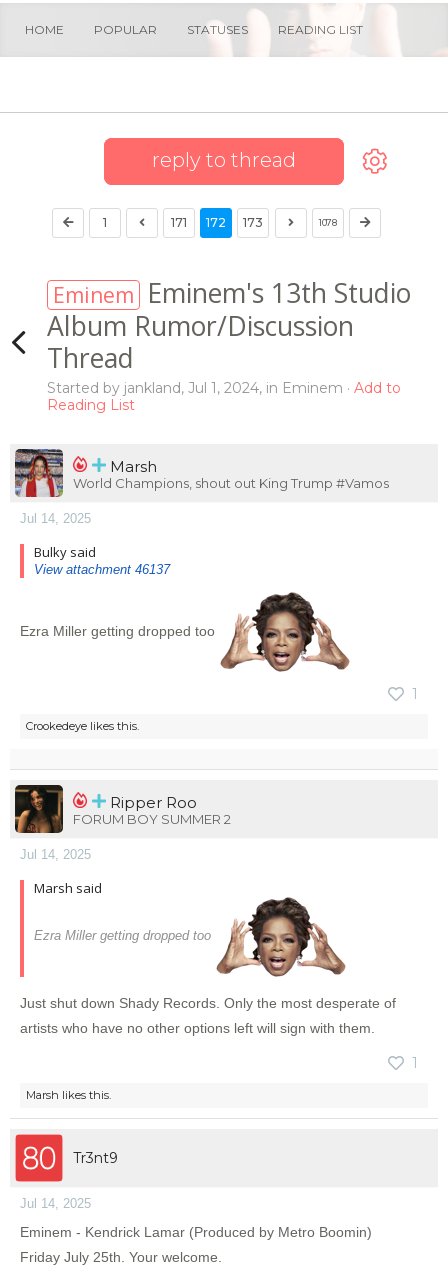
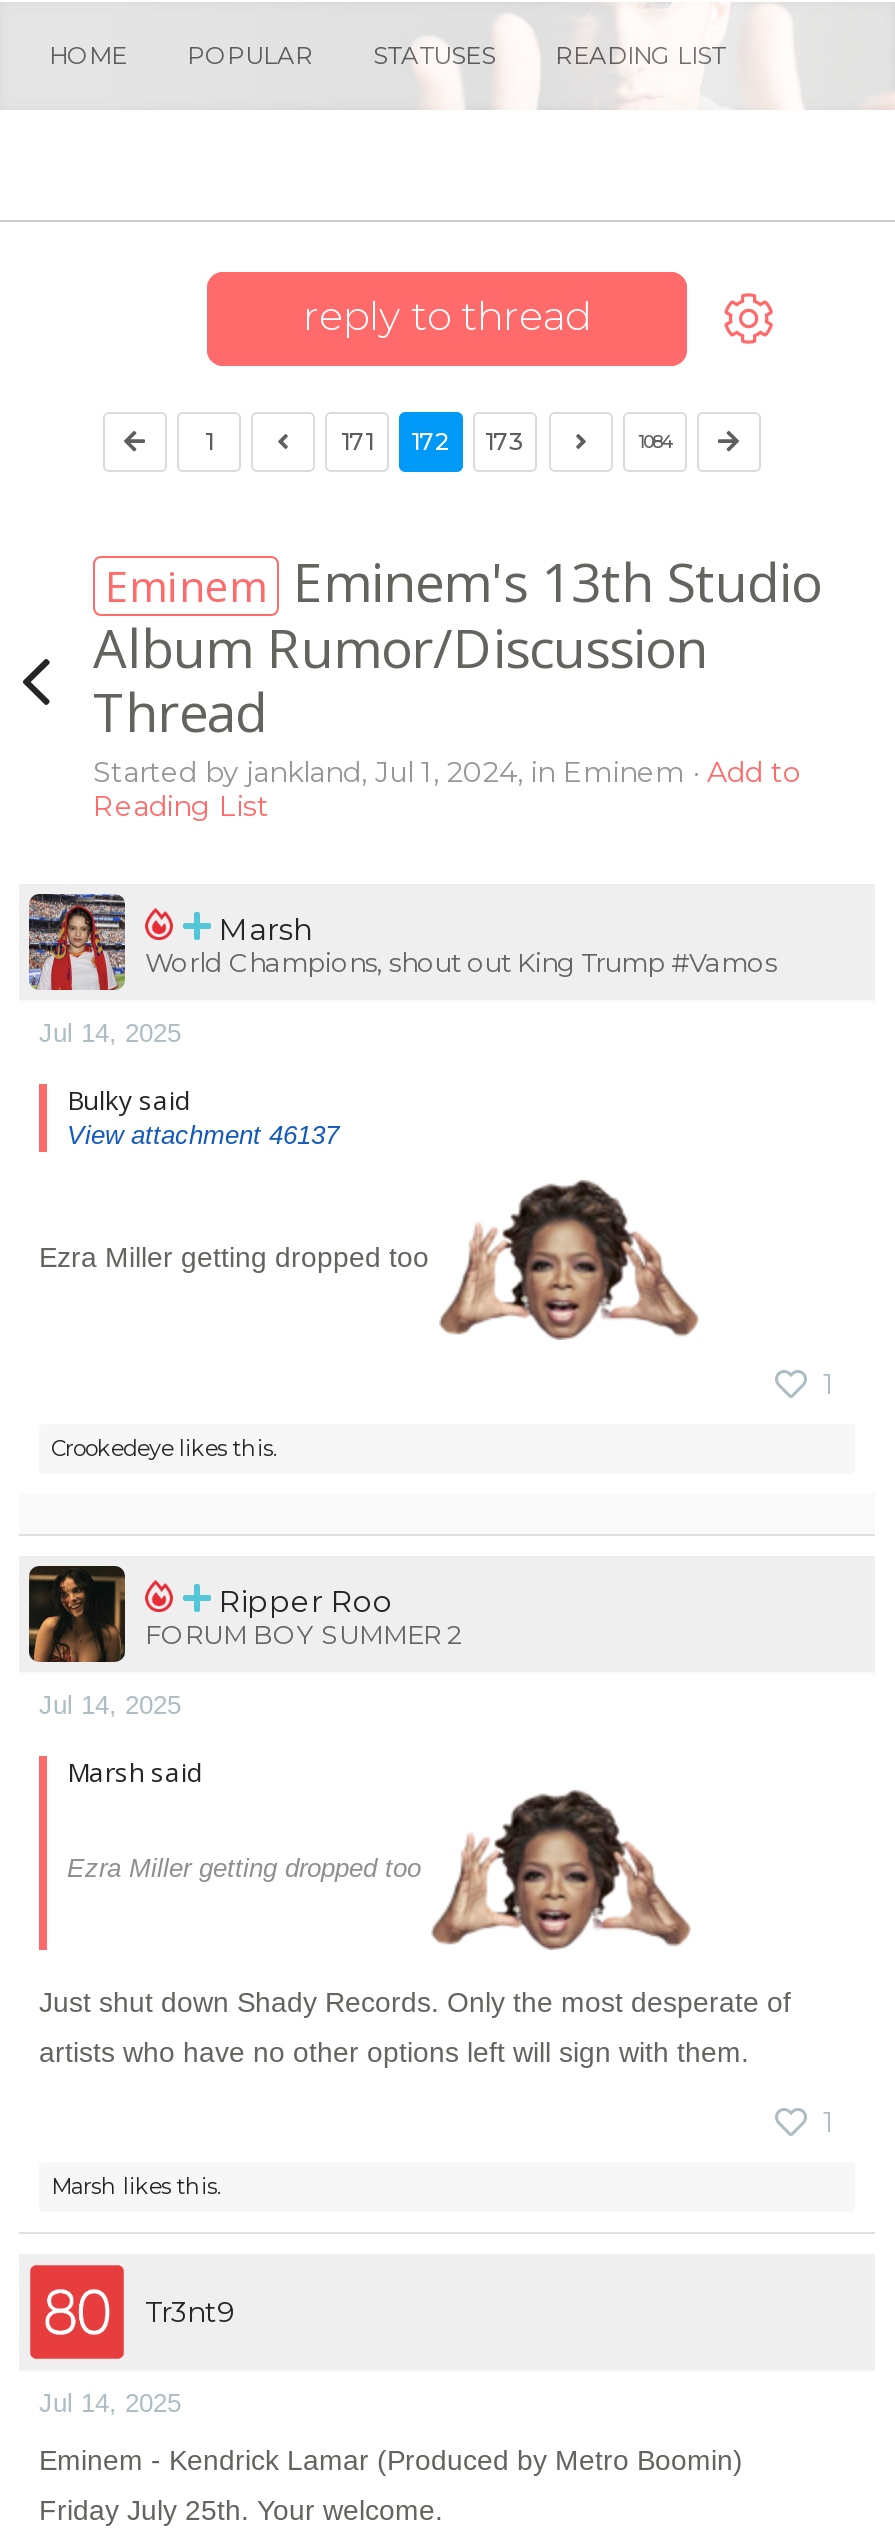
[319,217,337,228] 1078 -> [638,430,672,452] 1084

